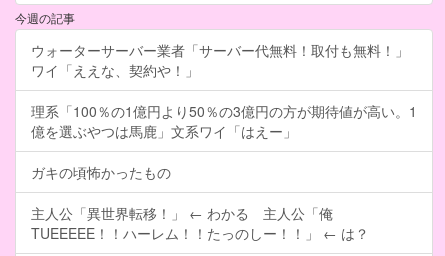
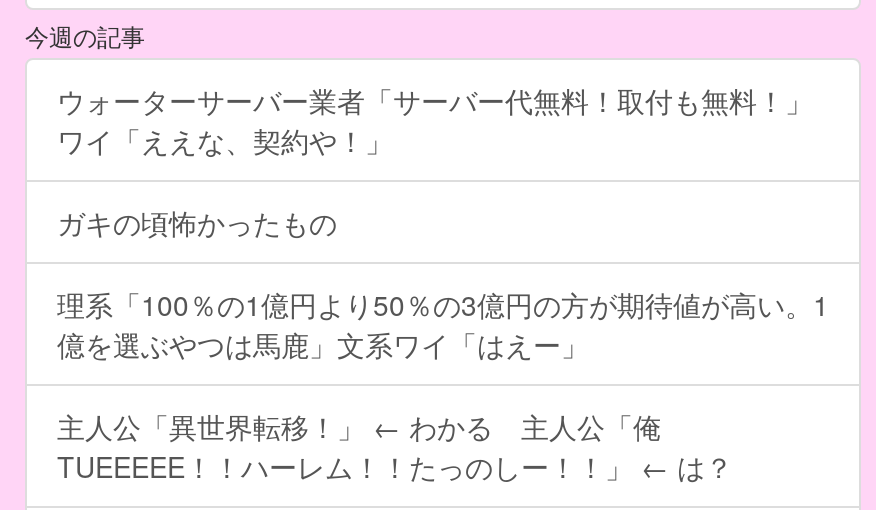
moved [31,101,417,141] -> [57,284,829,364]: 理系「100％の1億円より50％の3億円の方が期待値が高い。1 | 億を選ぶやつは馬鹿」文系ワイ「はえー」
moved [31,162,171,182] -> [57,202,337,242]: ガキの頃怖かったもの

